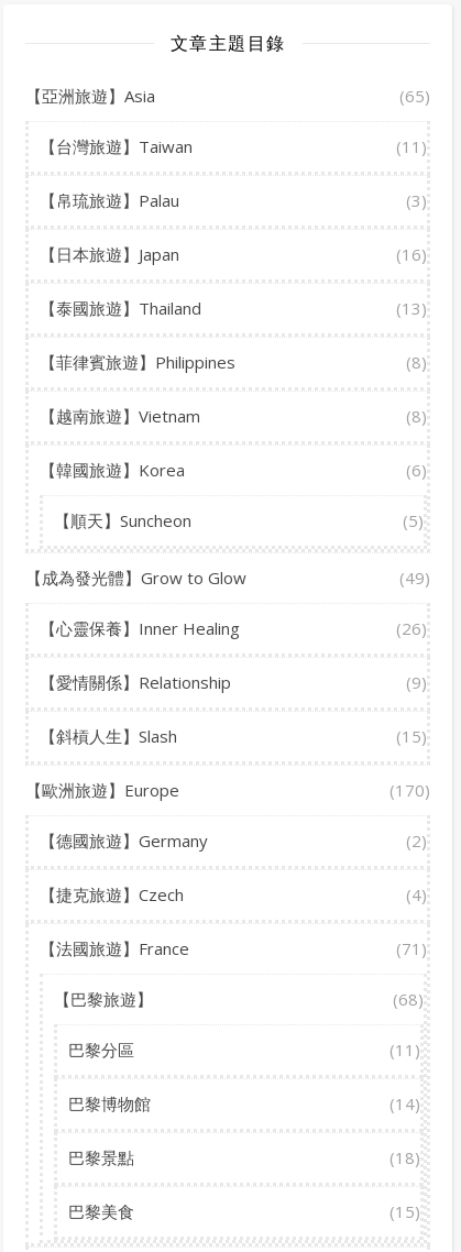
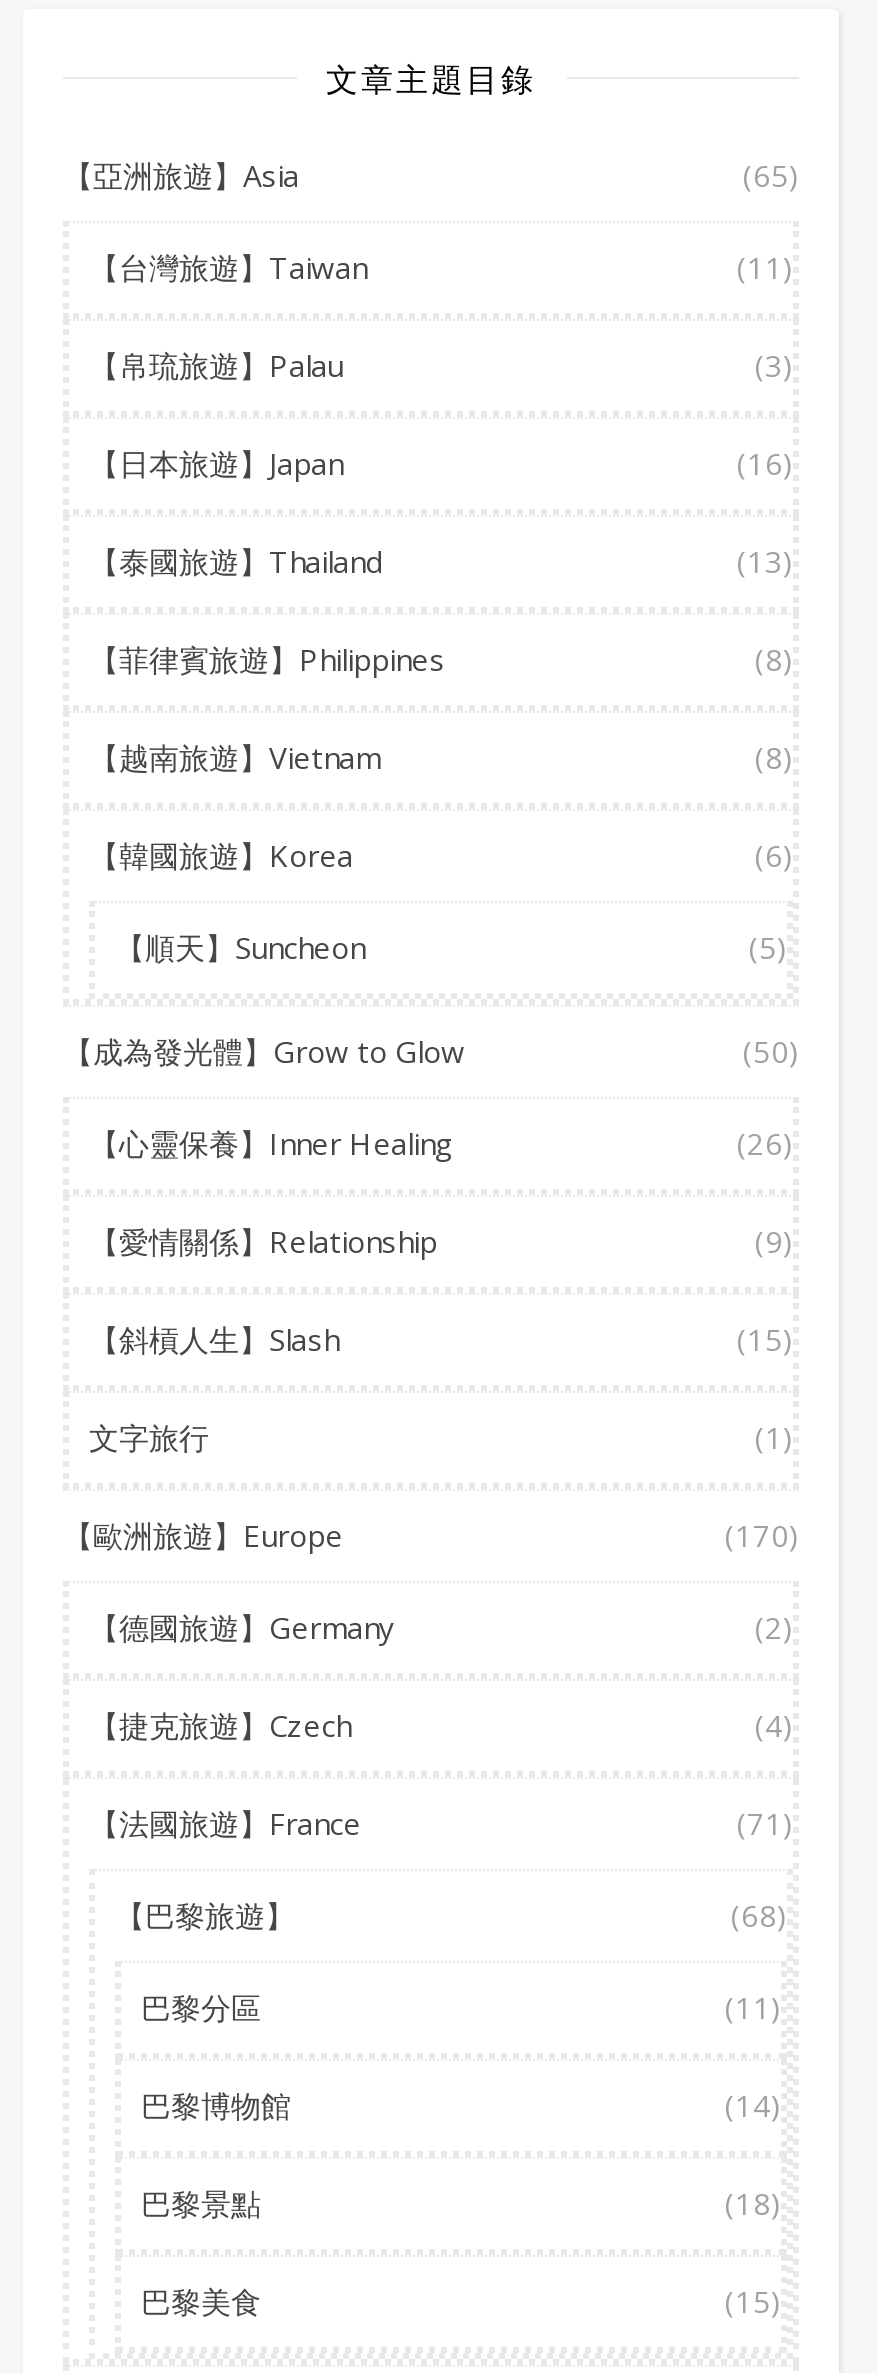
[399,567,430,589] (49) -> [743,1030,799,1070] (50)
none -> [89,1416,793,1456] 文字旅行 | (1)

